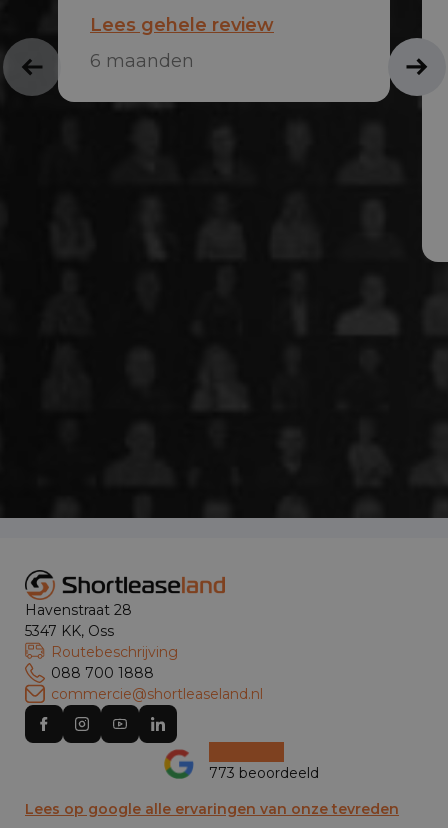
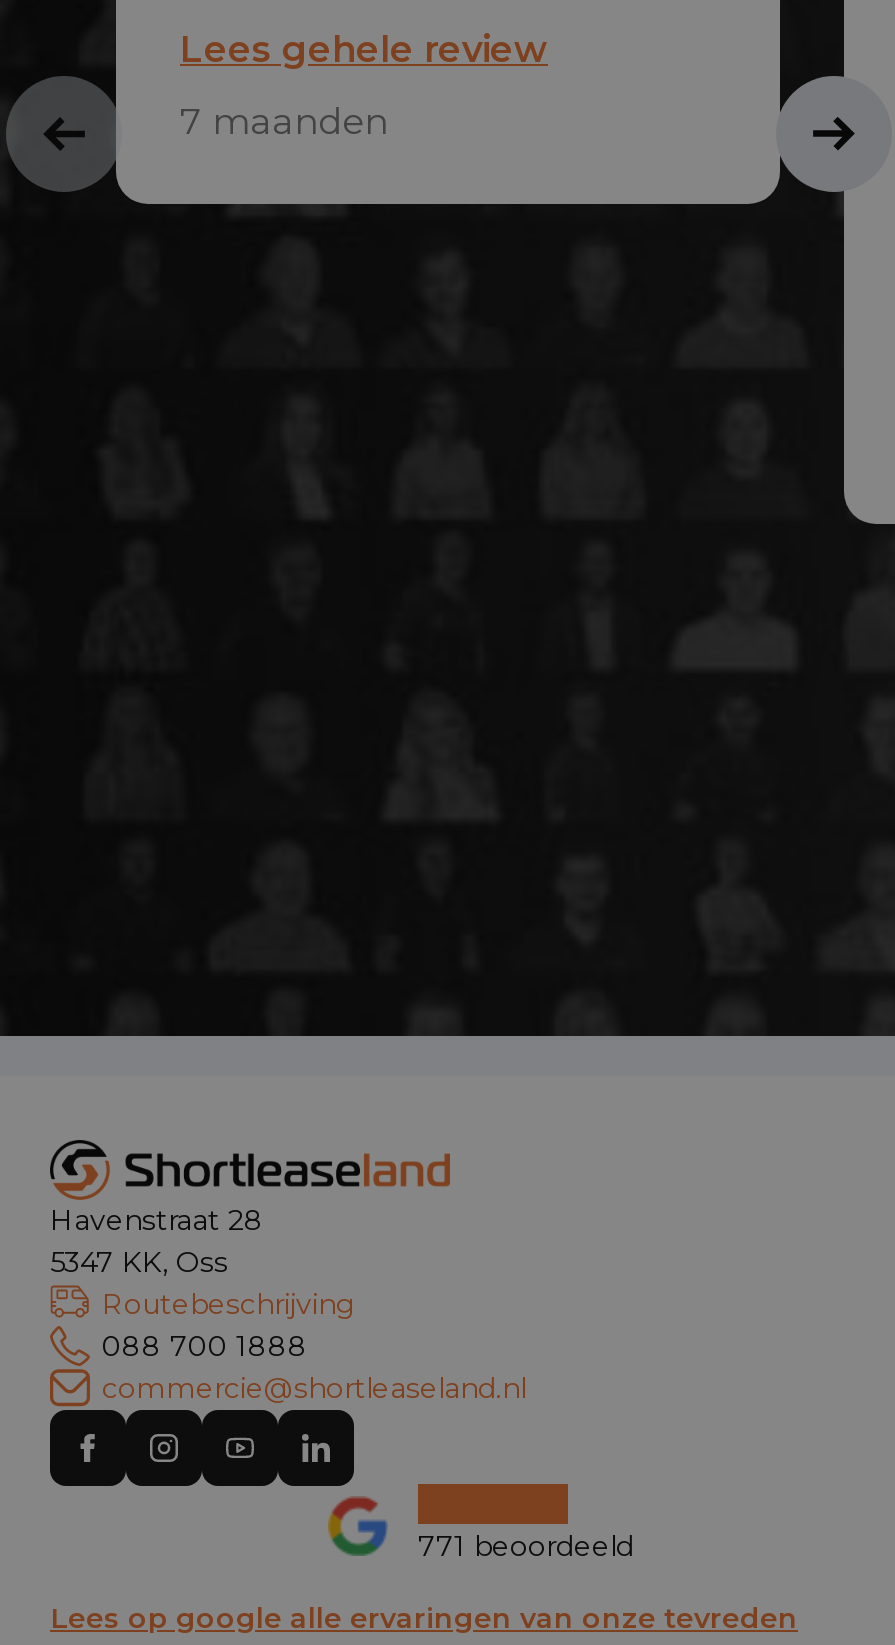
[90,50,194,72] 6 maanden -> [180,100,388,144] 7 maanden
[209,764,319,782] 773 beoordeeld -> [418,1528,634,1564] 771 beoordeeld

